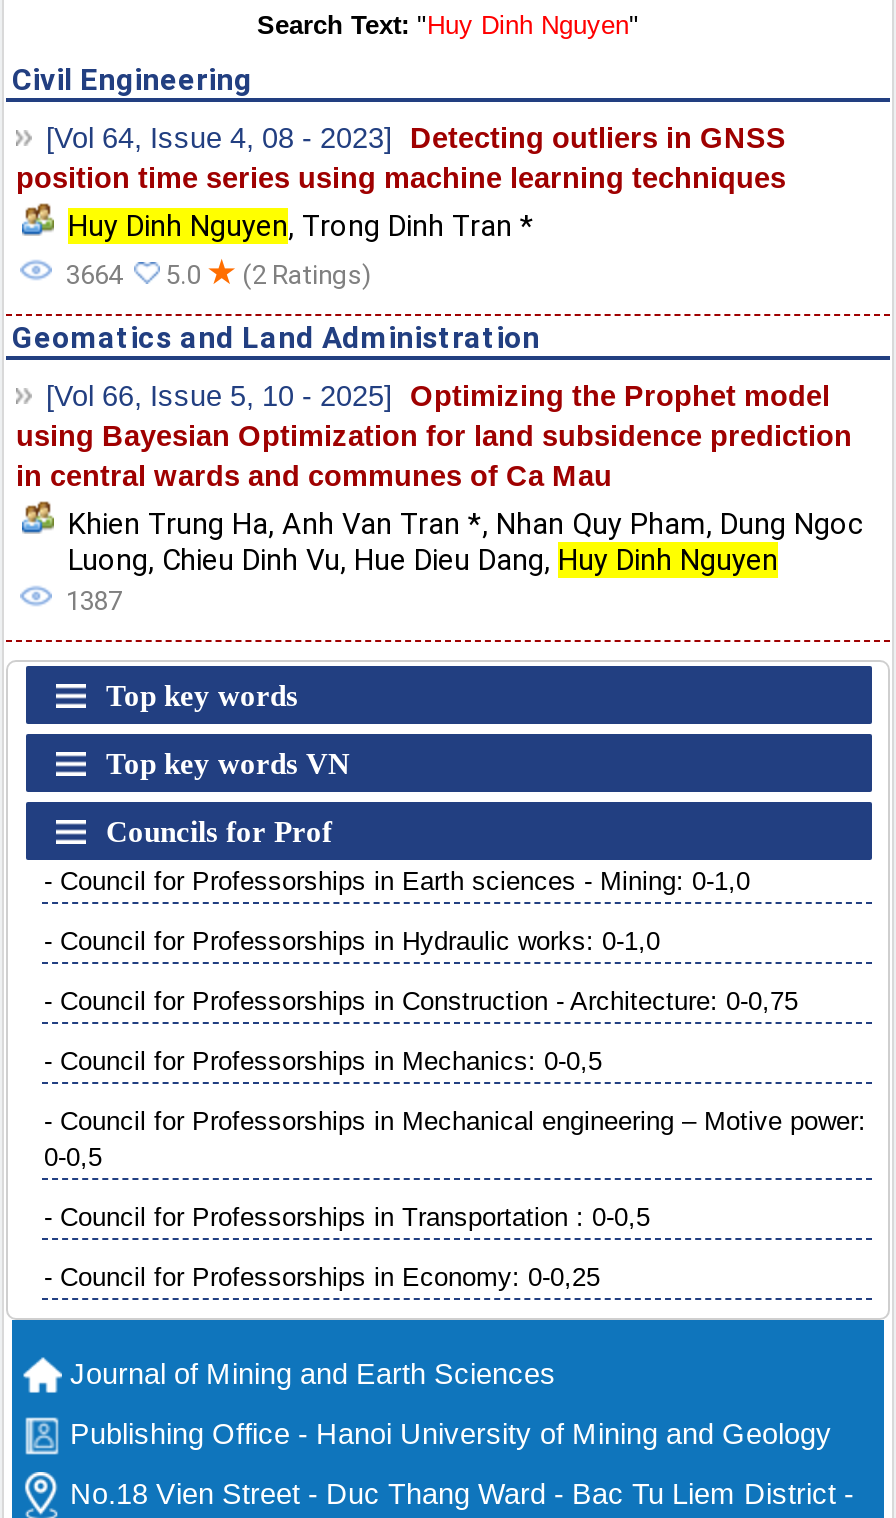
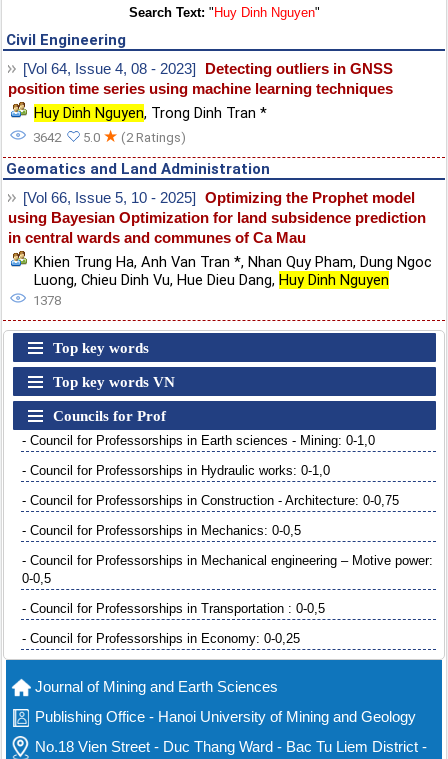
[66,260,122,290] 3664 -> [33,130,61,145] 3642
[66,586,122,616] 1387 -> [33,293,61,308] 1378

